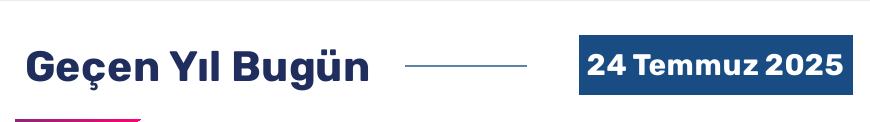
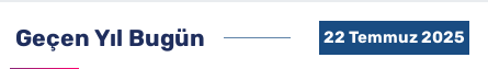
[587,47,845,83] 24 Temmuz 2025 -> [323,28,465,47] 22 Temmuz 2025

